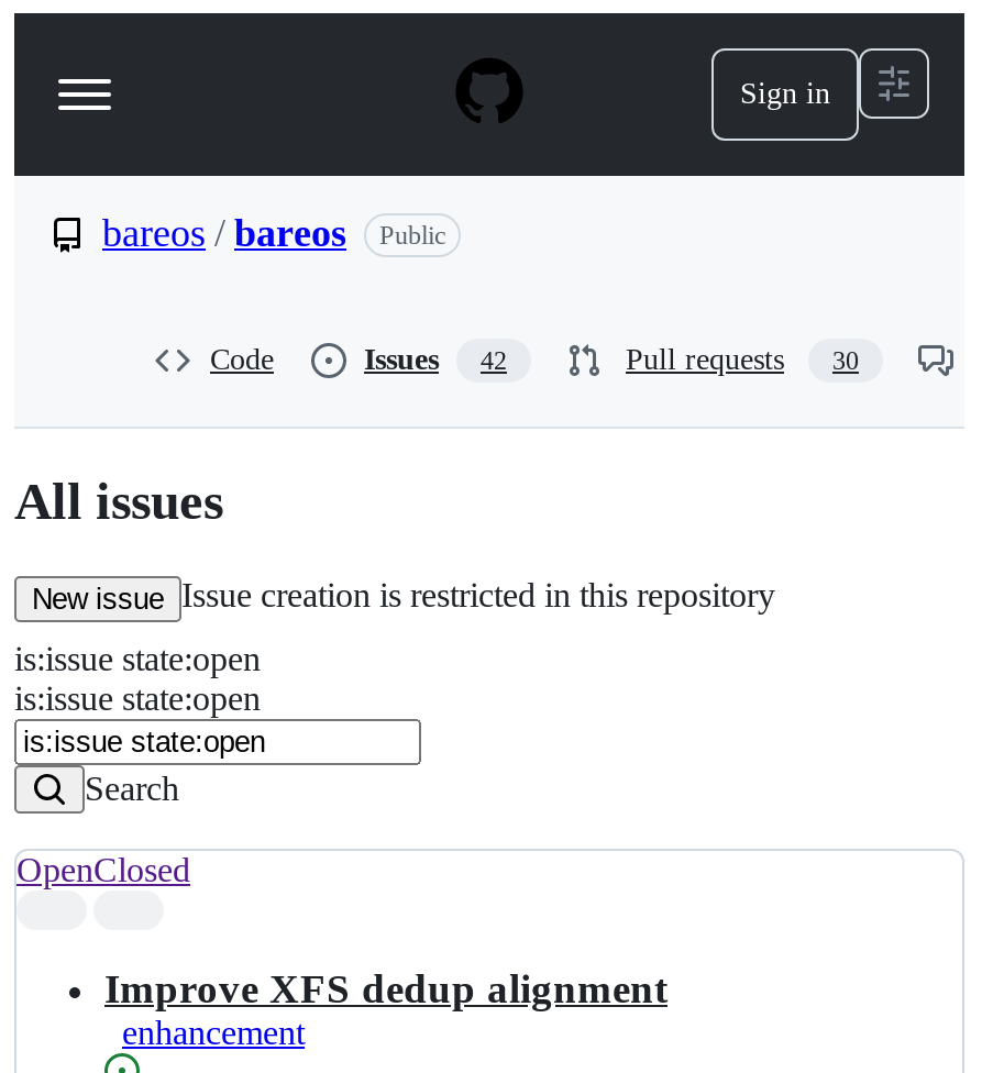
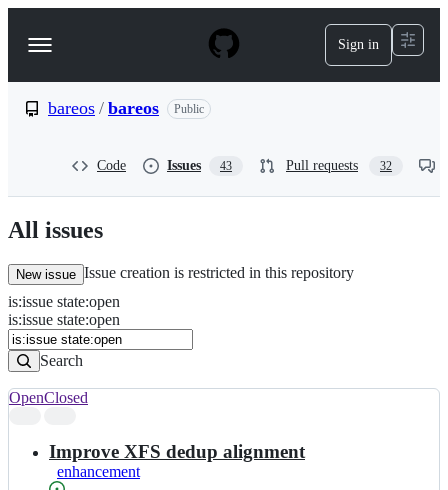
[364,343,507,376] Issues 42 -> [167,158,232,173] Issues 43
[626,343,859,376] Pull requests 30 -> [286,158,392,173] Pull requests 32

